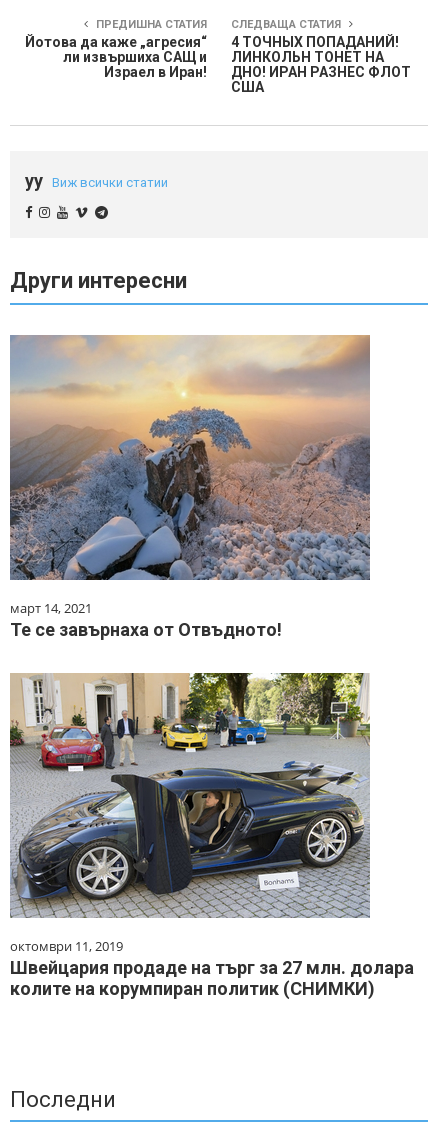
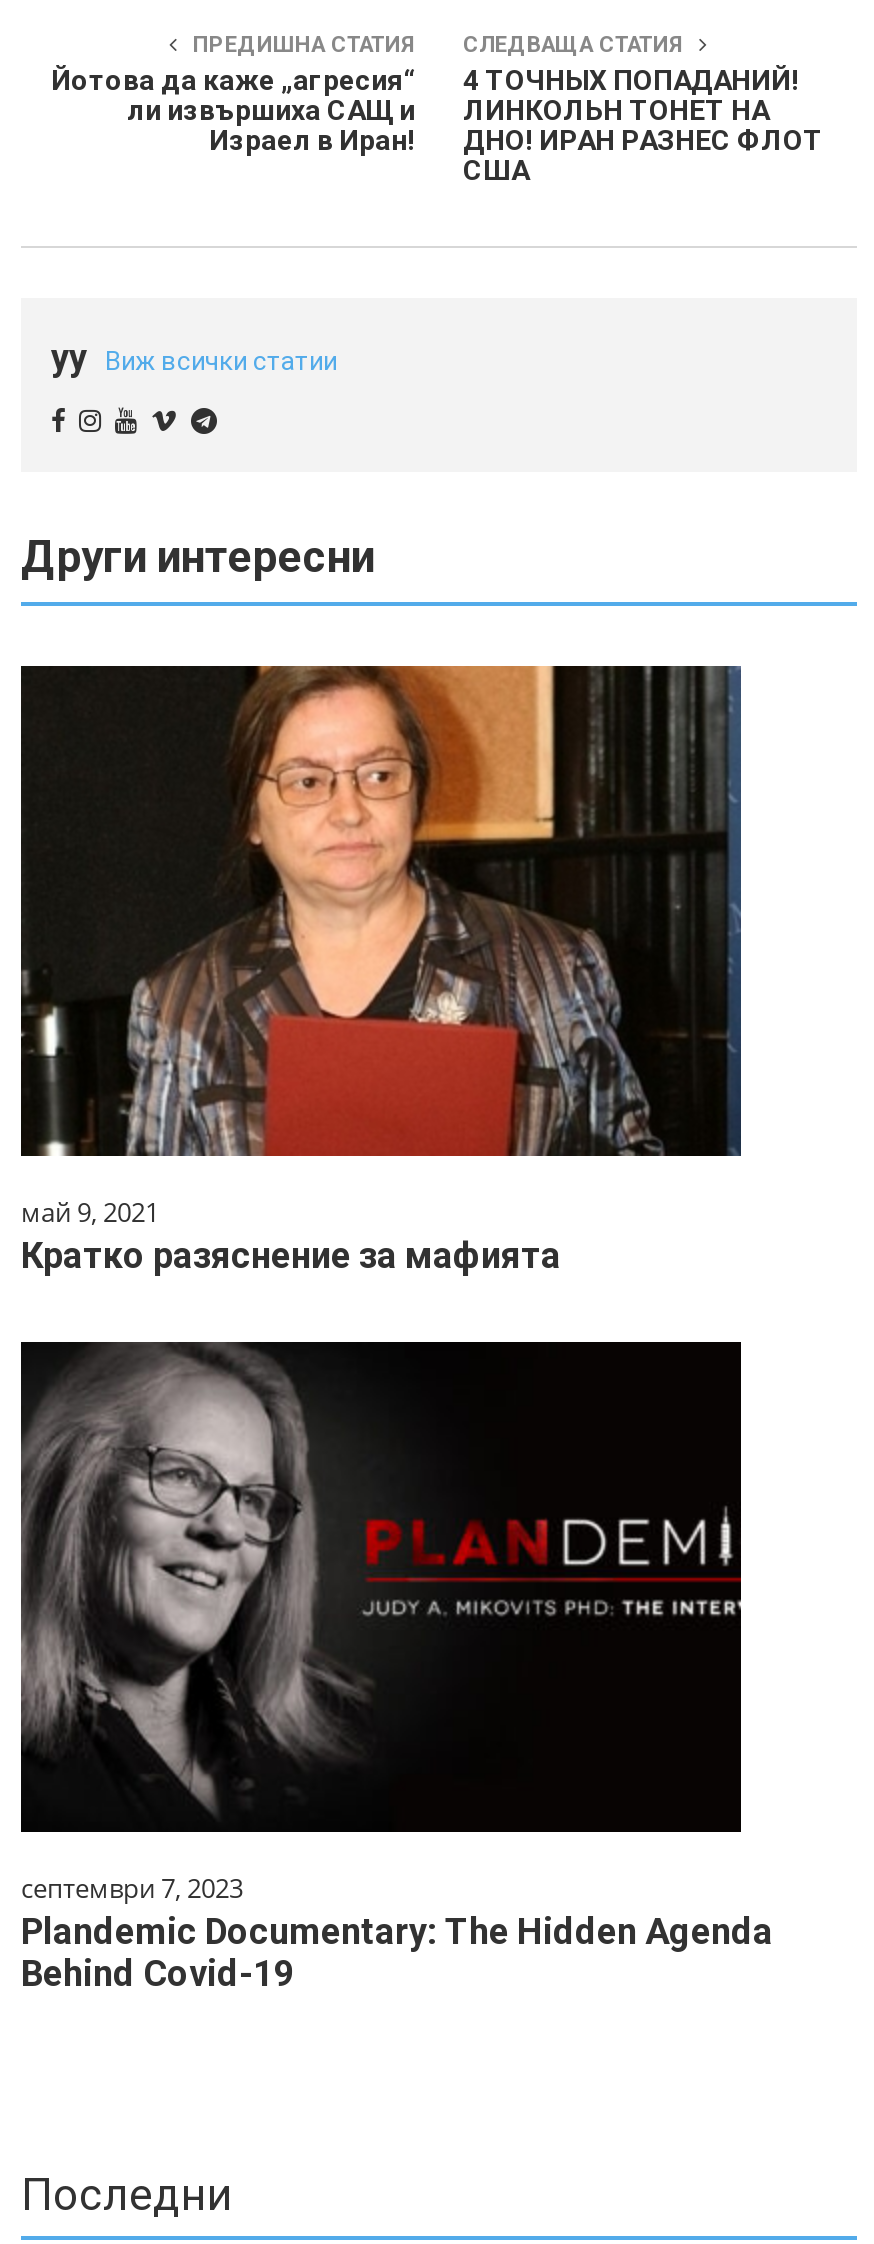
[9,334,371,640] [image] | март 14, 2021 | Те се завърнаха от Отвъдното! -> [19,664,743,1276] [image] | май 9, 2021 | Кратко разяснение за мафията
[9,672,414,999] [image] | октомври 11, 2019 | Швейцария продаде на търг за 27 млн. долара | колите на корумпиран политик (СНИМКИ) -> [19,1340,773,1994] [image] | септември 7, 2023 | Plandemic Documentary: The Hidden Agenda | Behind Covid-19

